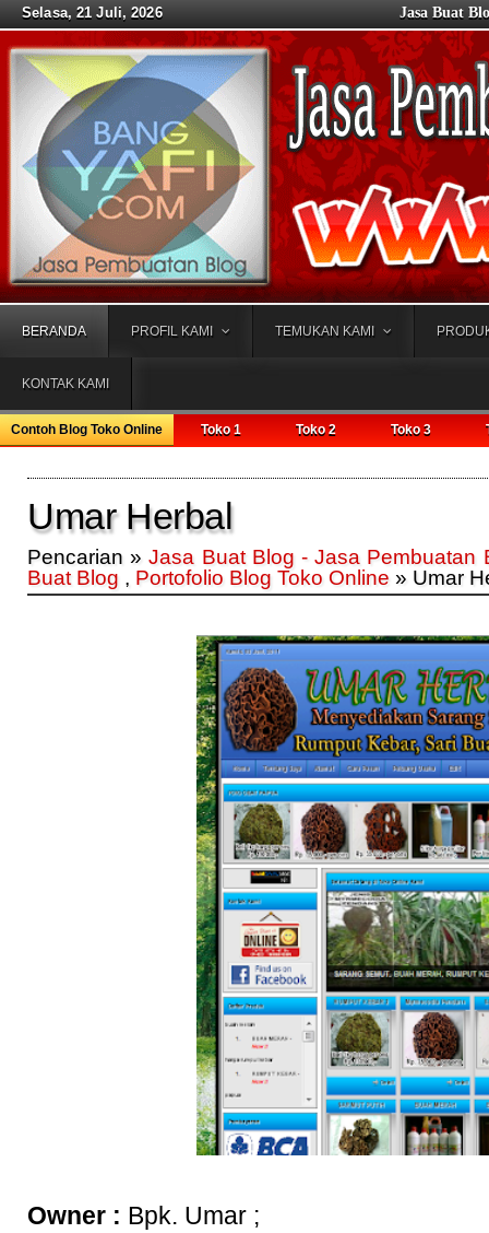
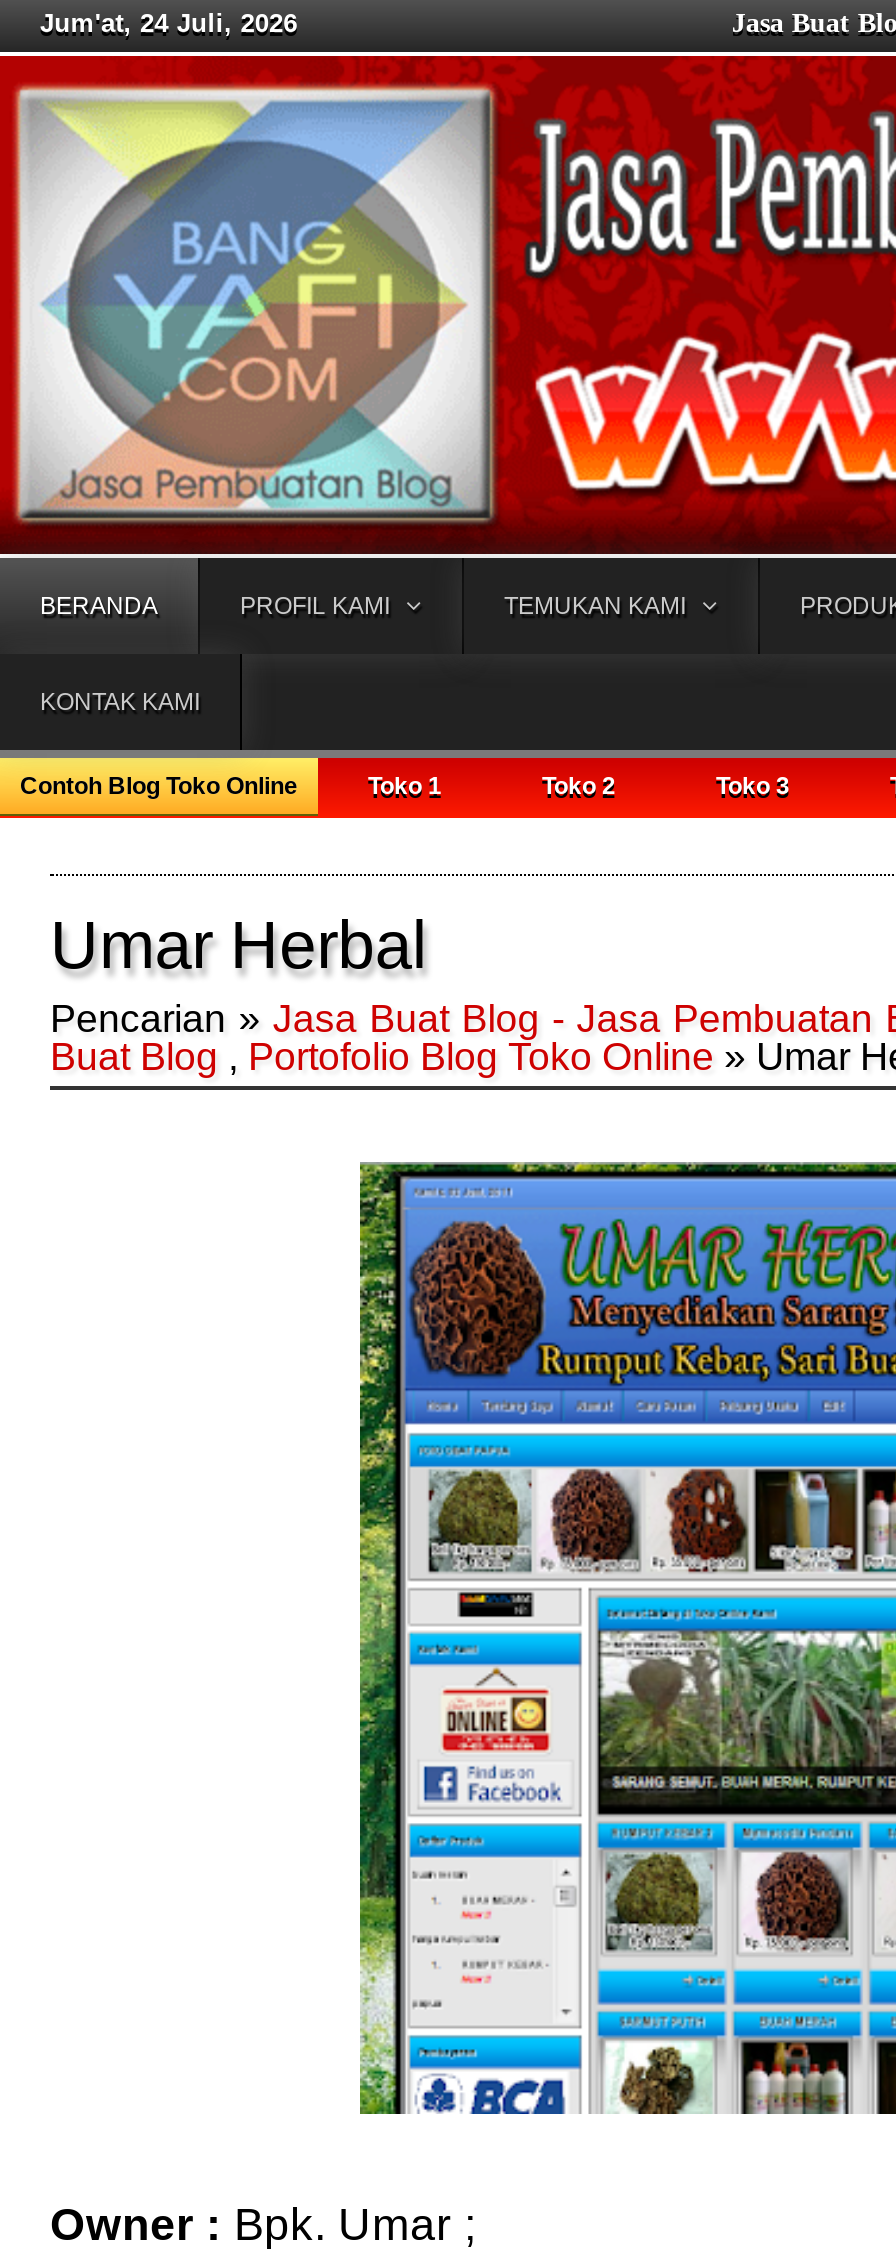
[22,4,162,21] Selasa, 21 Juli, 2026 -> [40,8,297,38] Jum'at, 24 Juli, 2026

